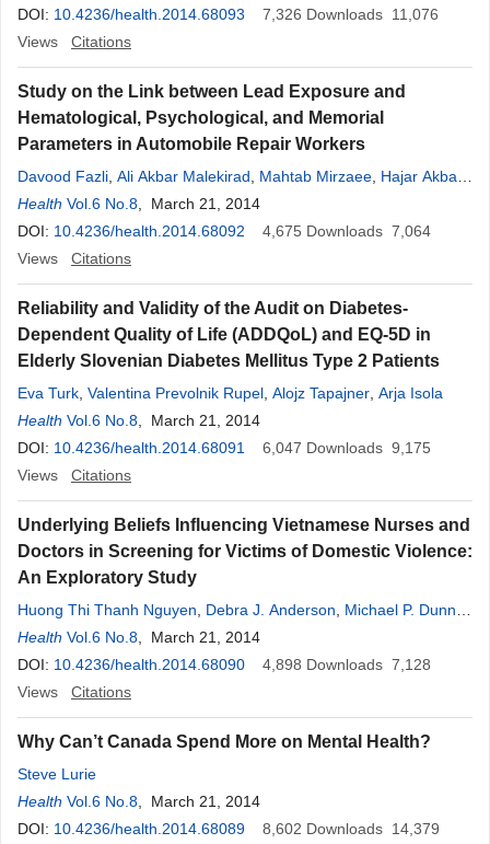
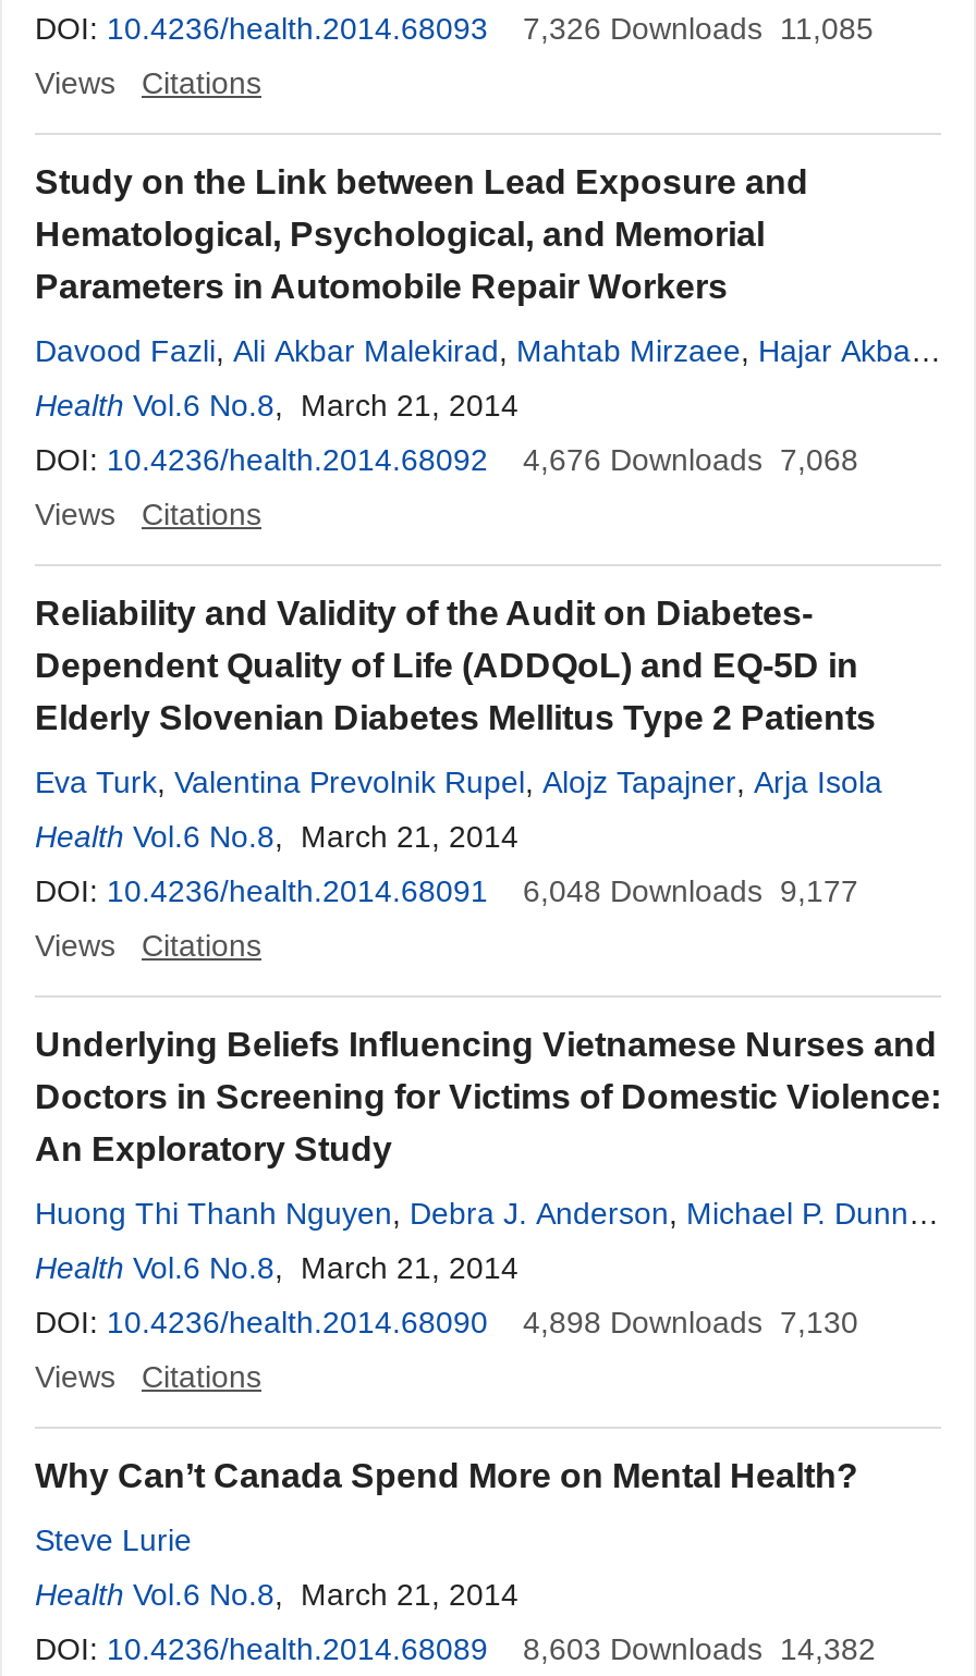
[17,5,439,23] DOI: 10.4236/health.2014.68093 7,326 Downloads 11,076 -> [35,11,874,46] DOI: 10.4236/health.2014.68093 7,326 Downloads 11,085
[262,222,431,240] 4,675 Downloads 7,064 -> [523,442,858,477] 4,676 Downloads 7,068
[17,439,431,456] DOI: 10.4236/health.2014.68091 6,047 Downloads 9,175 -> [35,873,858,908] DOI: 10.4236/health.2014.68091 6,048 Downloads 9,177
[17,656,431,673] DOI: 10.4236/health.2014.68090 4,898 Downloads 7,128 -> [35,1305,858,1339] DOI: 10.4236/health.2014.68090 4,898 Downloads 7,130
[17,820,440,837] DOI: 10.4236/health.2014.68089 8,602 Downloads 14,379 -> [35,1631,876,1666] DOI: 10.4236/health.2014.68089 8,603 Downloads 14,382

